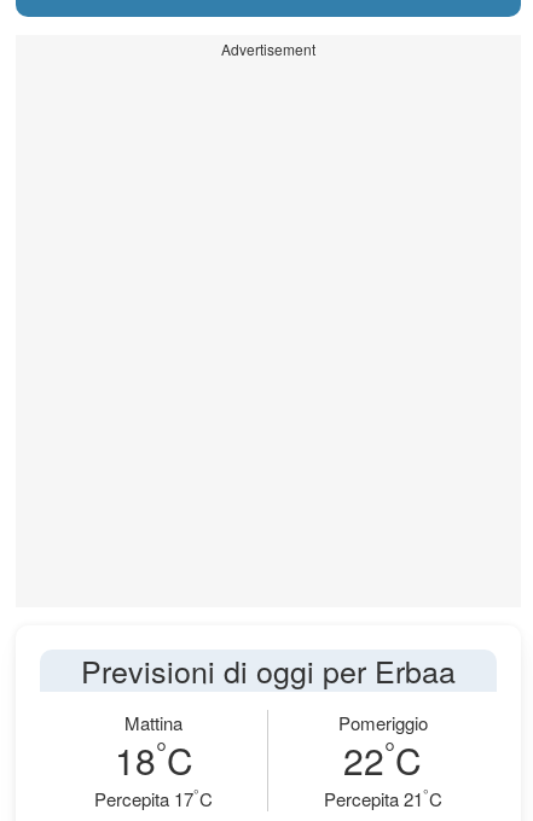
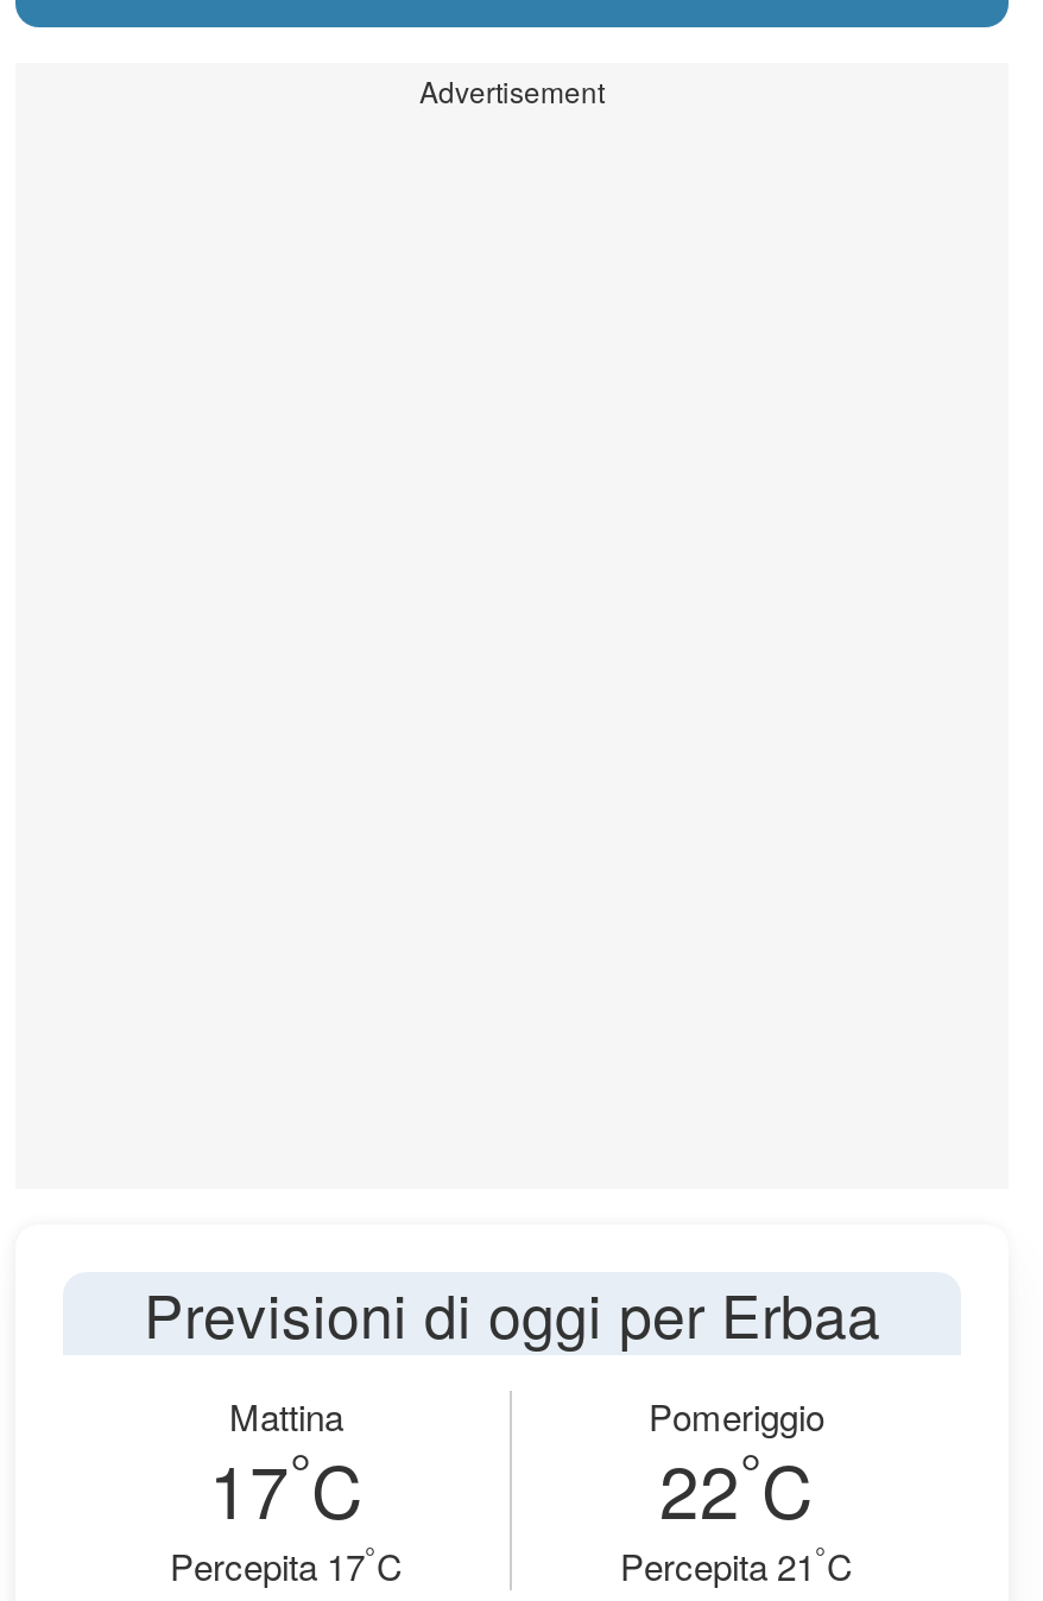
[114,730,193,786] 18°C -> [209,1431,364,1540] 17°C

